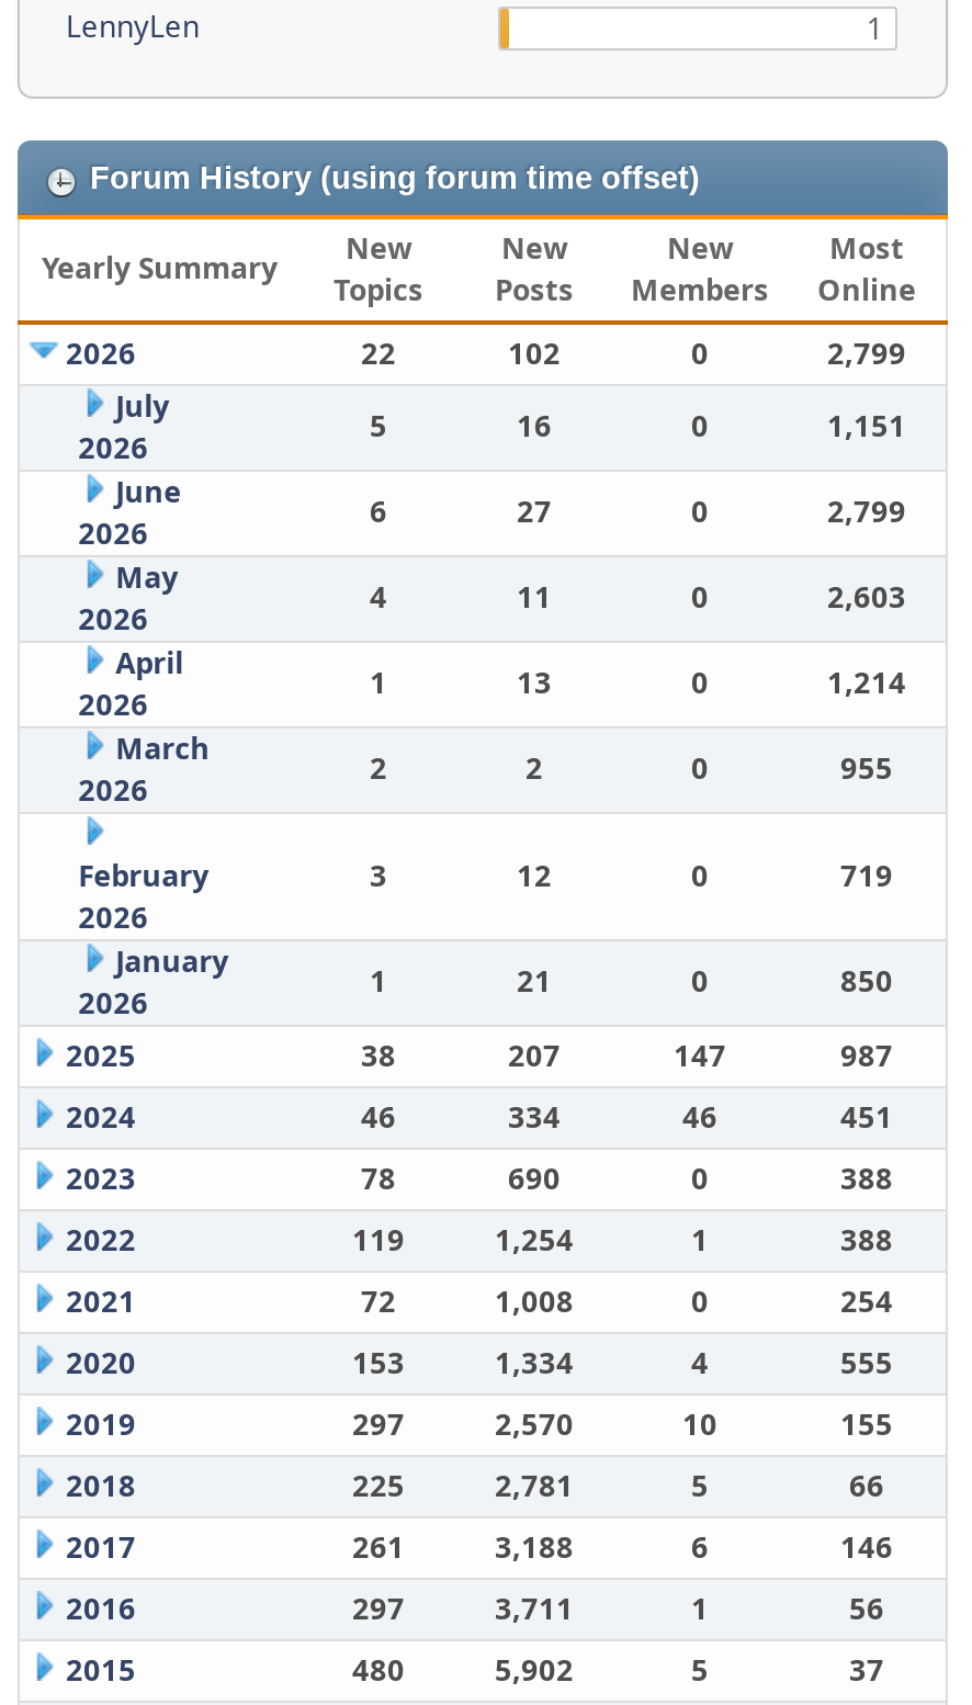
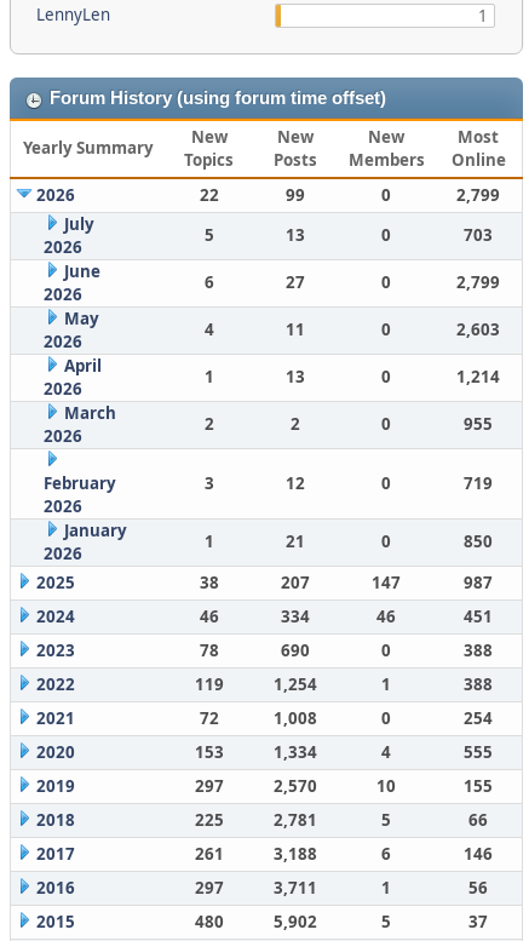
[508,335,561,374] 102 -> [285,185,304,206] 99
[517,407,552,447] 16 -> [285,225,304,246] 13
[827,407,906,447] 1,151 -> [464,225,493,246] 703

